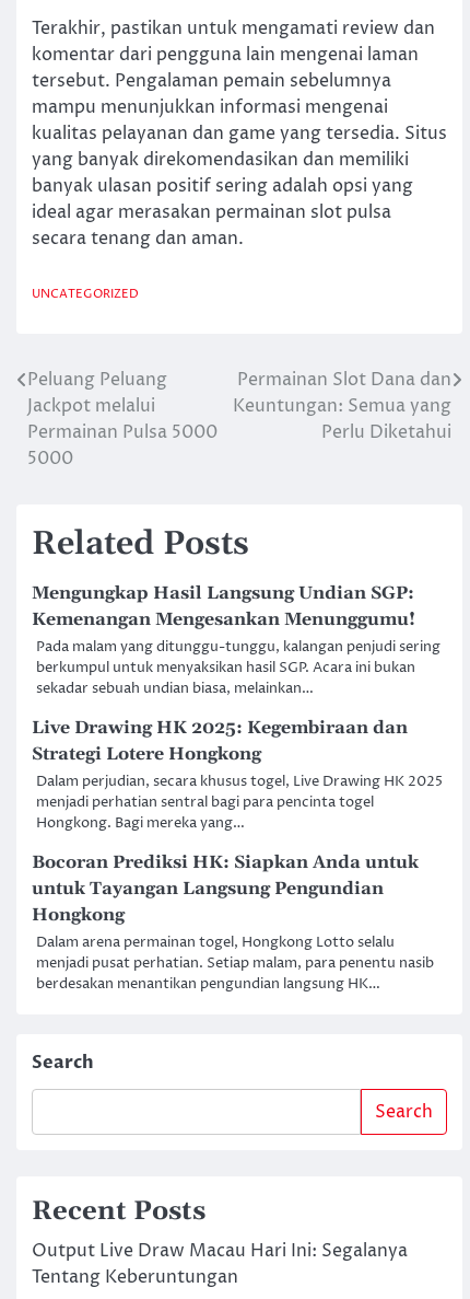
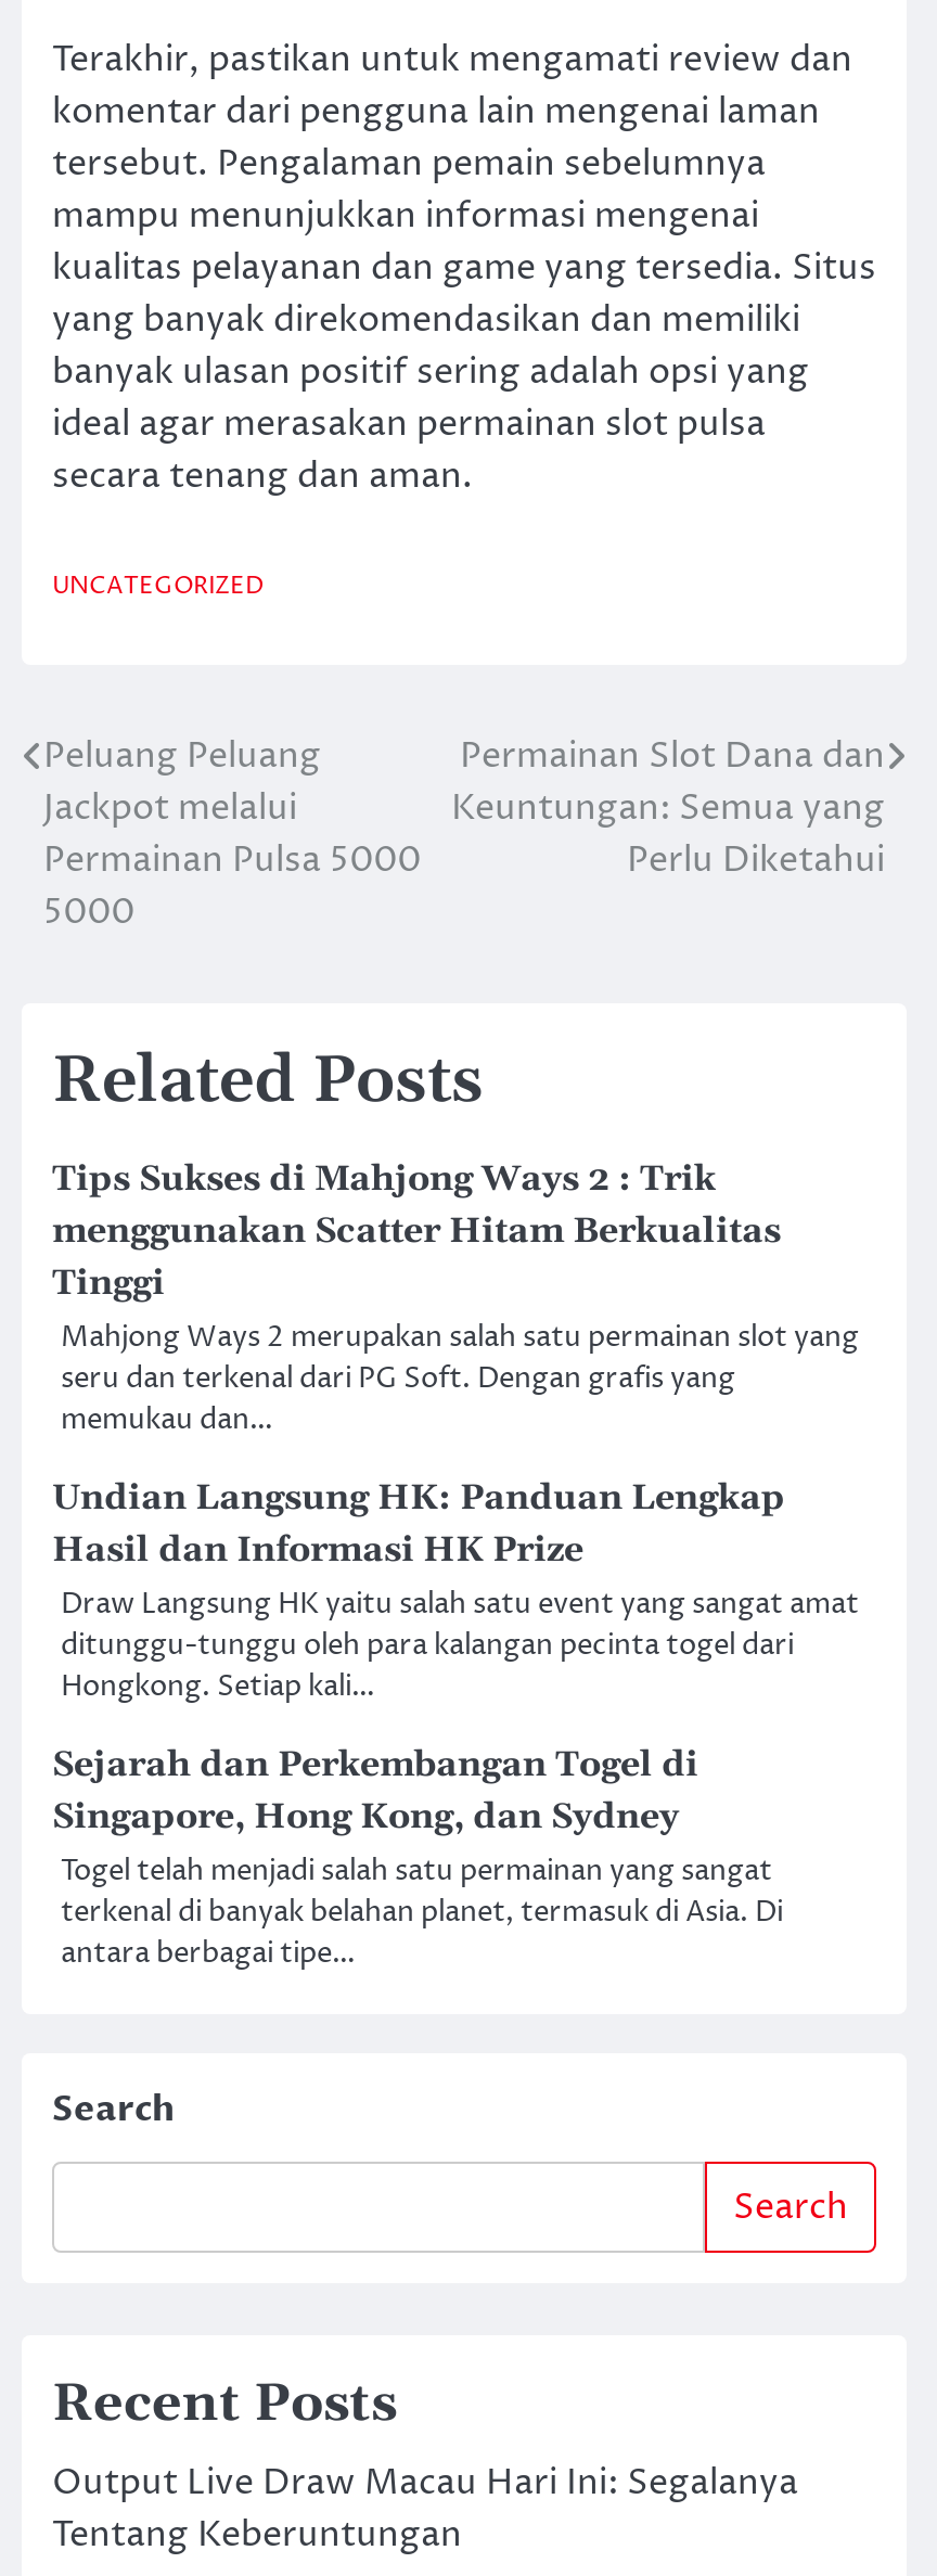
[32,582,440,698] Mengungkap Hasil Langsung Undian SGP: | Kemenangan Mengesankan Menunggumu! | Pada malam yang ditunggu-tunggu, kalangan penjudi sering | berkumpul untuk menyaksikan hasil SGP. Acara ini bukan | sekadar sebuah undian biasa, melainkan… -> [52,1156,859,1438] Tips Sukses di Mahjong Ways 2 : Trik | menggunakan Scatter Hitam Berkualitas | Tinggi | Mahjong Ways 2 merupakan salah satu permainan slot yang | seru dan terkenal dari PG Soft. Dengan grafis yang | memukau dan…
[32,716,443,832] Live Drawing HK 2025: Kegembiraan dan | Strategi Lotere Hongkong | Dalam perjudian, secara khusus togel, Live Drawing HK 2025 | menjadi perhatian sentral bagi para pencinta togel | Hongkong. Bagi mereka yang… -> [52,1475,859,1705] Undian Langsung HK: Panduan Lengkap | Hasil dan Informasi HK Prize | Draw Langsung HK yaitu salah satu event yang sangat amat | ditunggu-tunggu oleh para kalangan pecinta togel dari | Hongkong. Setiap kali…
[32,851,434,993] Bocoran Prediksi HK: Siapkan Anda untuk | untuk Tayangan Langsung Pengundian | Hongkong | Dalam arena permainan togel, Hongkong Lotto selalu | menjadi pusat perhatian. Setiap malam, para penentu nasib | berdesakan menantikan pengundian langsung HK… -> [52,1742,783,1972] Sejarah dan Perkembangan Togel di | Singapore, Hong Kong, dan Sydney | Togel telah menjadi salah satu permainan yang sangat | terkenal di banyak belahan planet, termasuk di Asia. Di | antara berbagai tipe…

